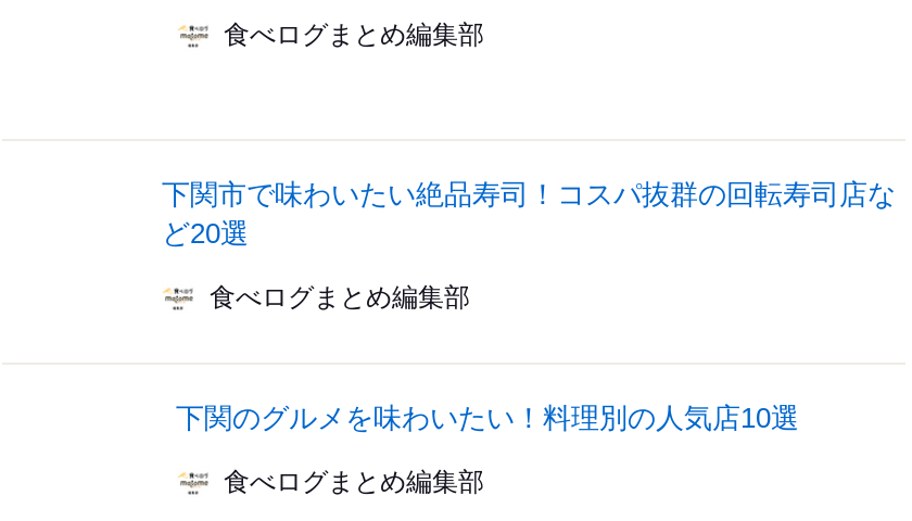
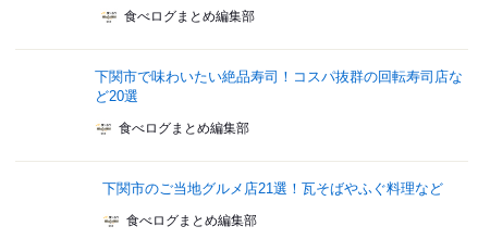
[176,402,799,435] 下関のグルメを味わいたい！料理別の人気店10選 -> [102,181,443,197] 下関市のご当地グルメ店21選！瓦そばやふぐ料理など

